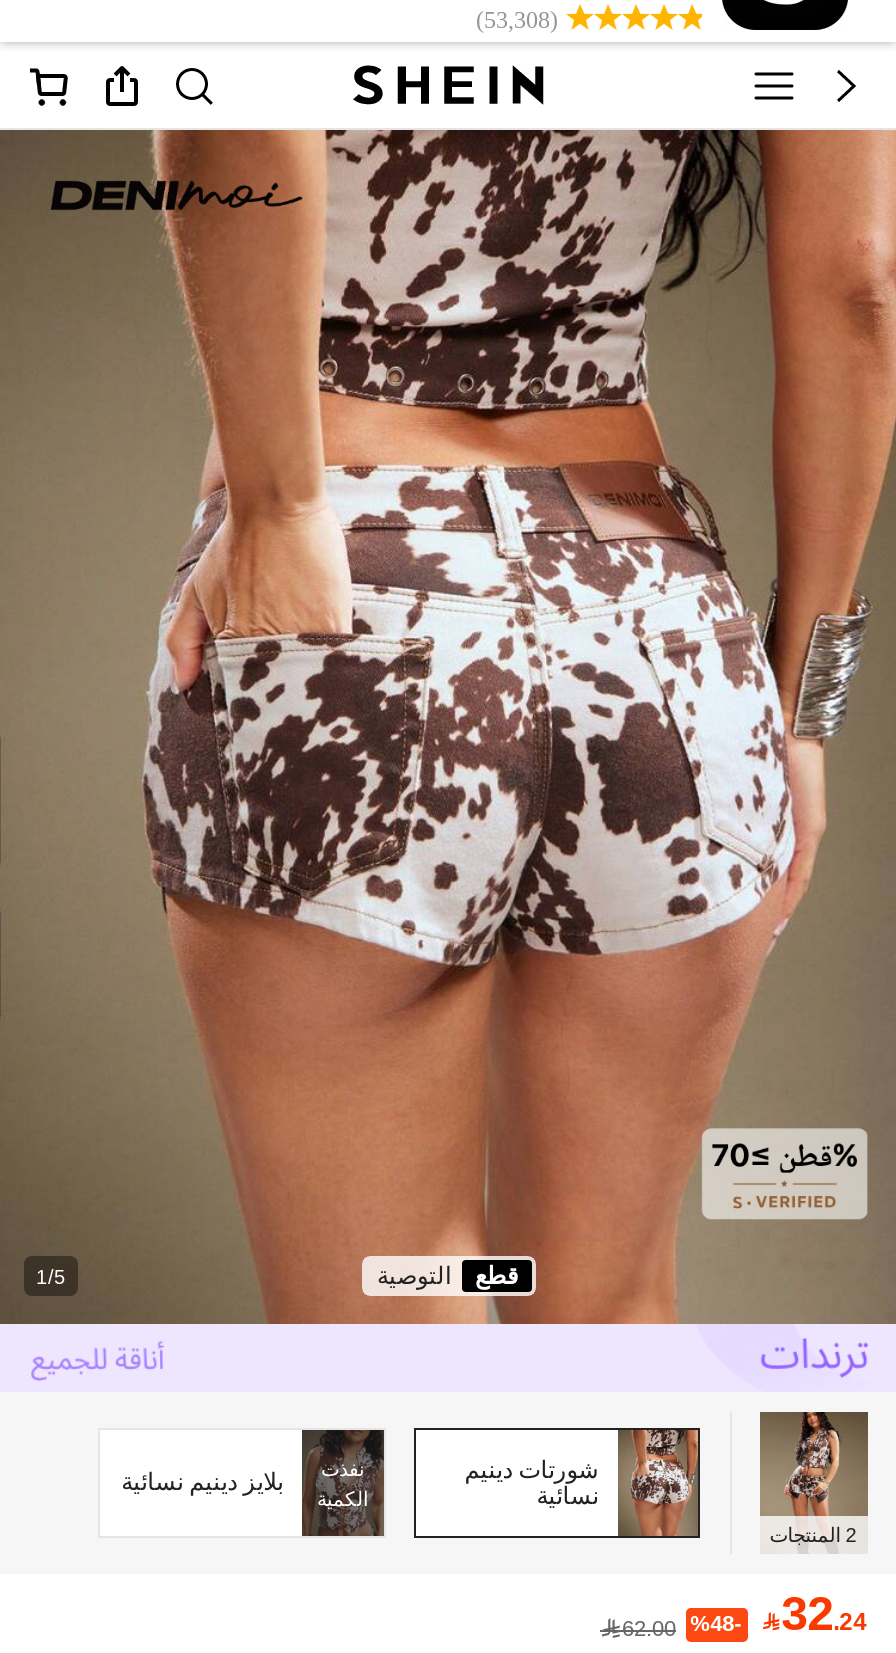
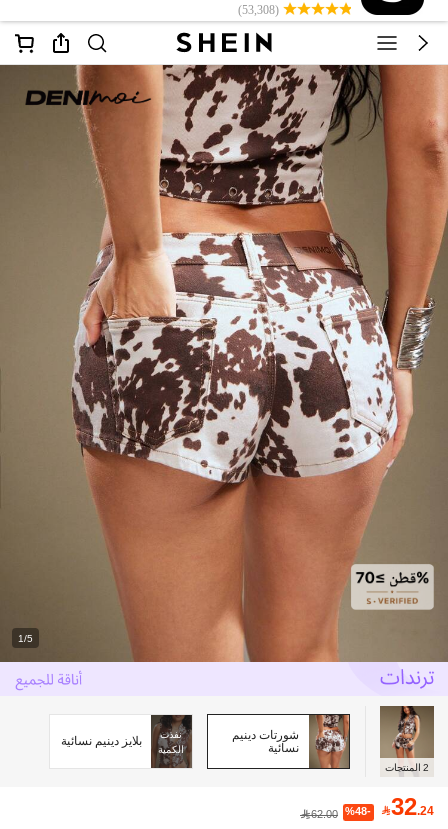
[377,1262,519,1290] قطع | التوصية -> none

